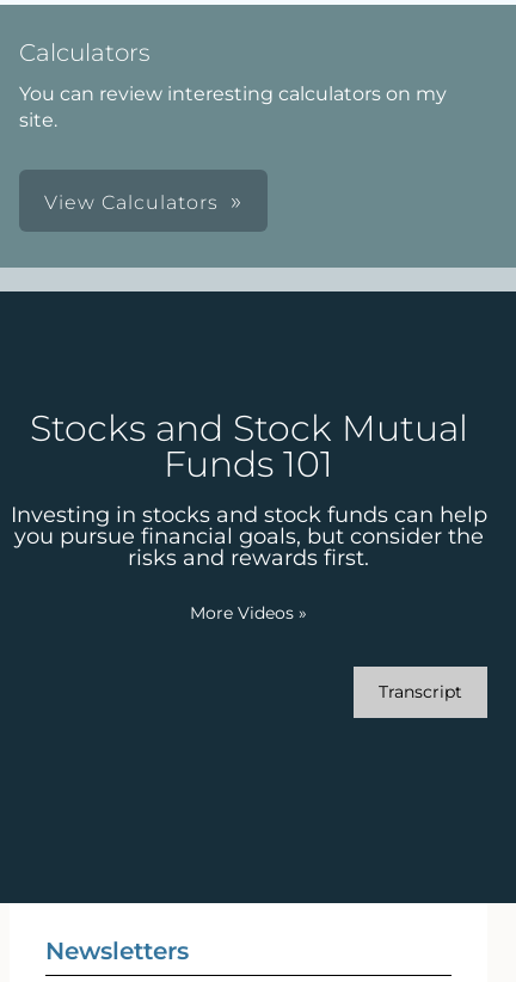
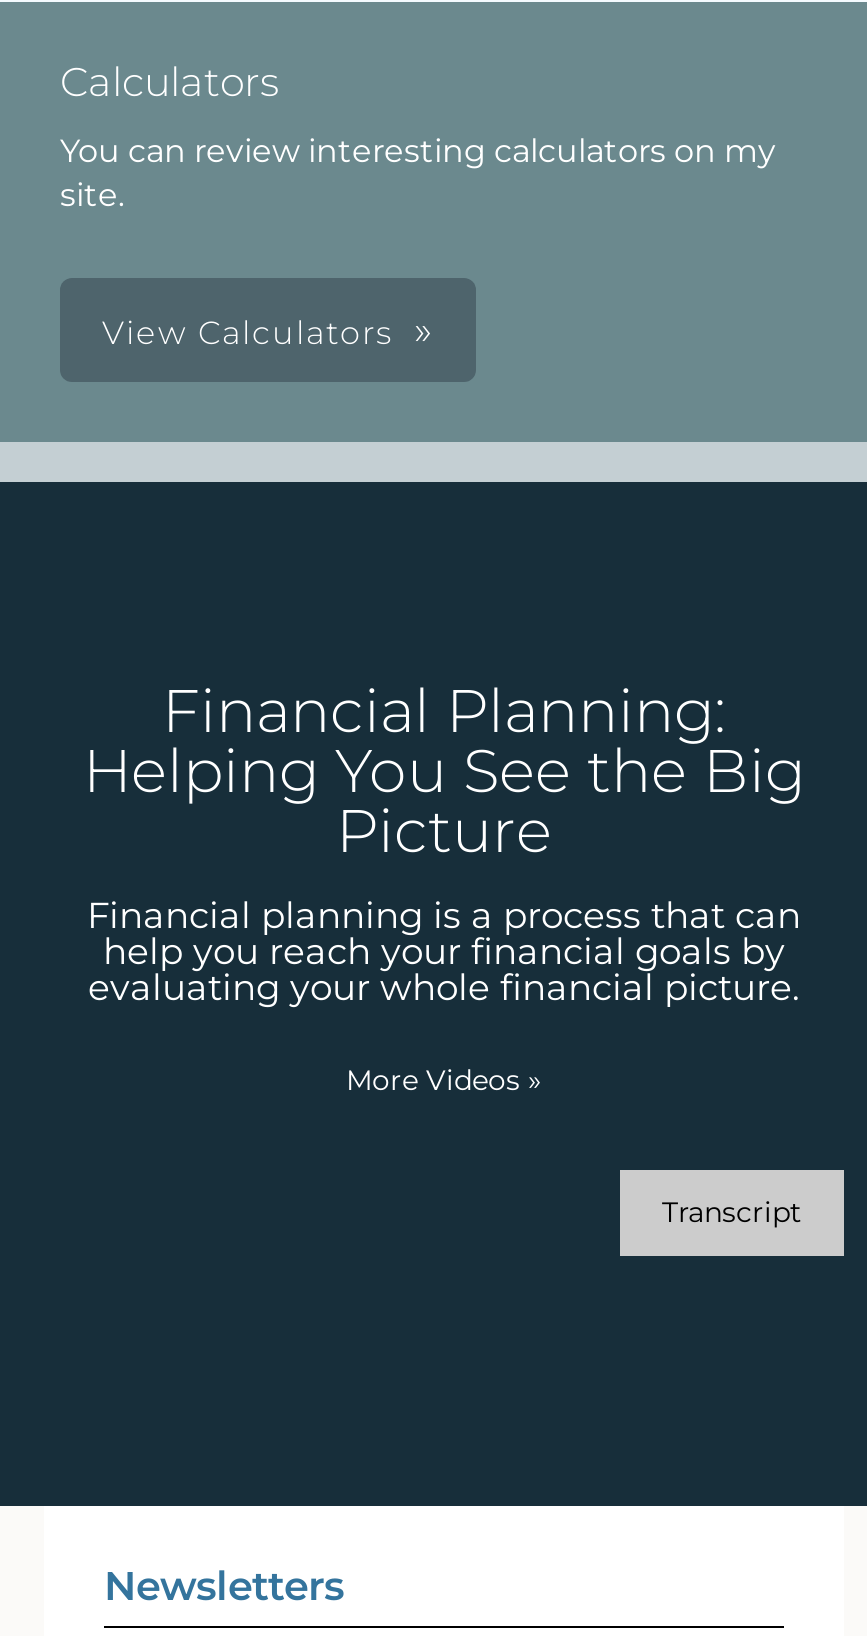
[10,406,487,571] Stocks and Stock Mutual | Funds 101 | Investing in stocks and stock funds can help | you pursue financial goals, but consider the | risks and rewards first. -> [83,673,805,1009] Financial Planning: | Helping You See the Big | Picture | Financial planning is a process that can | help you reach your financial goals by | evaluating your whole financial picture.
moved [190,602,462,702] -> [346,1061,802,1229]: More Videos» | Transcript

